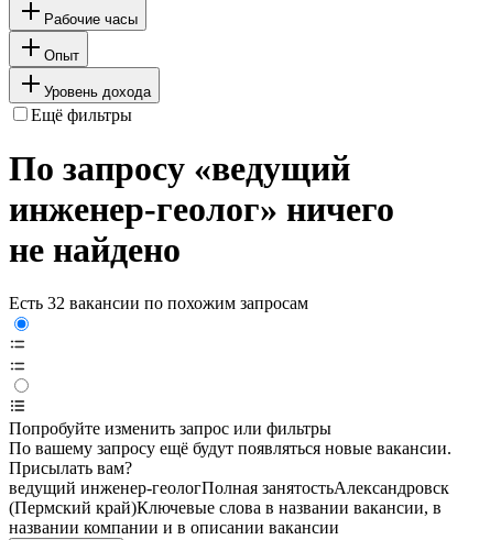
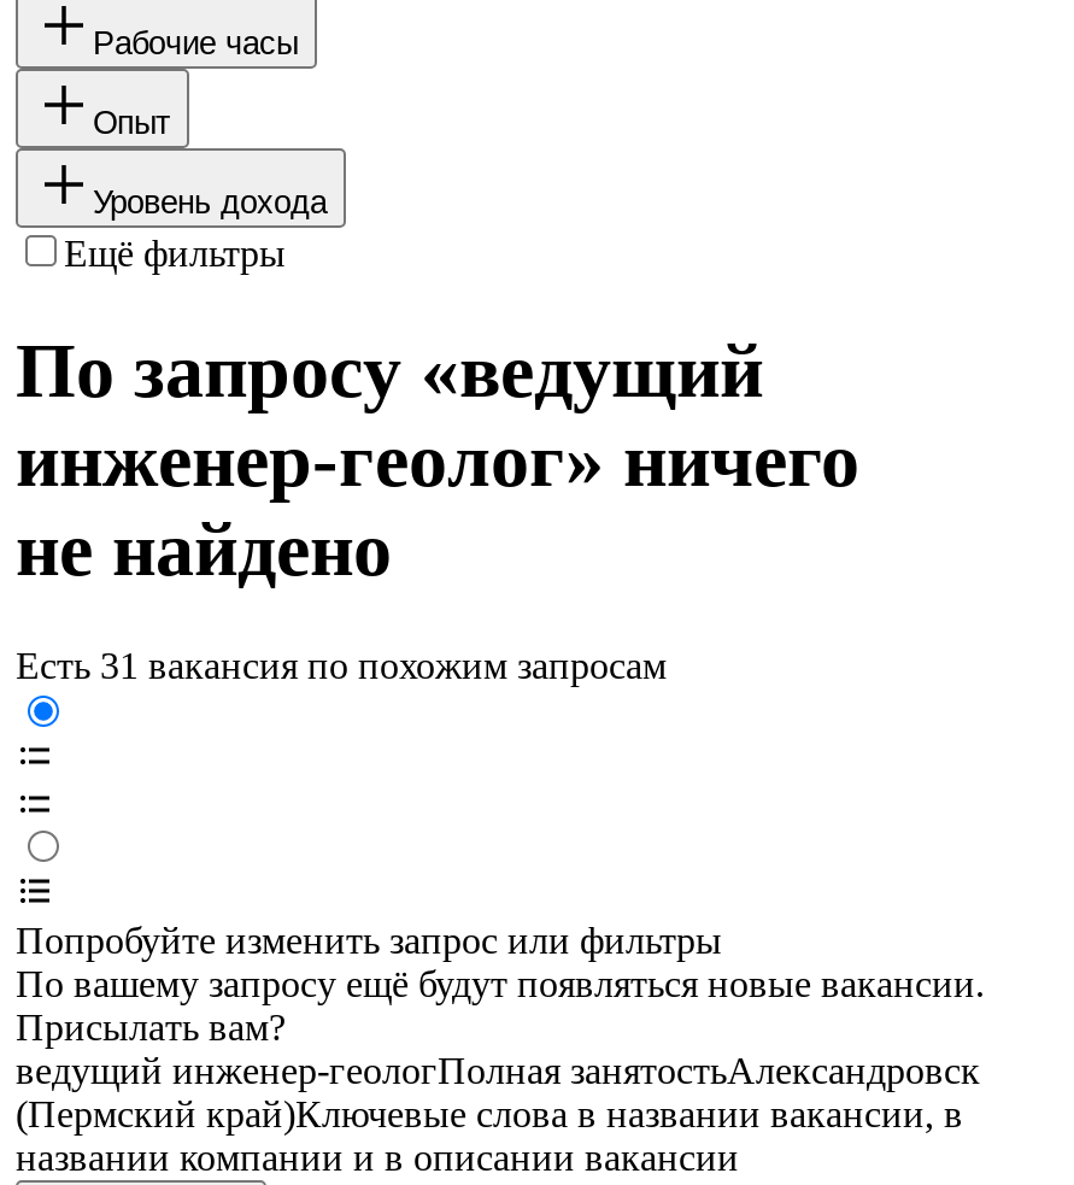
[9,294,308,313] Есть 32 вакансии по похожим запросам -> [16,646,667,687] Есть 31 вакансия по похожим запросам

